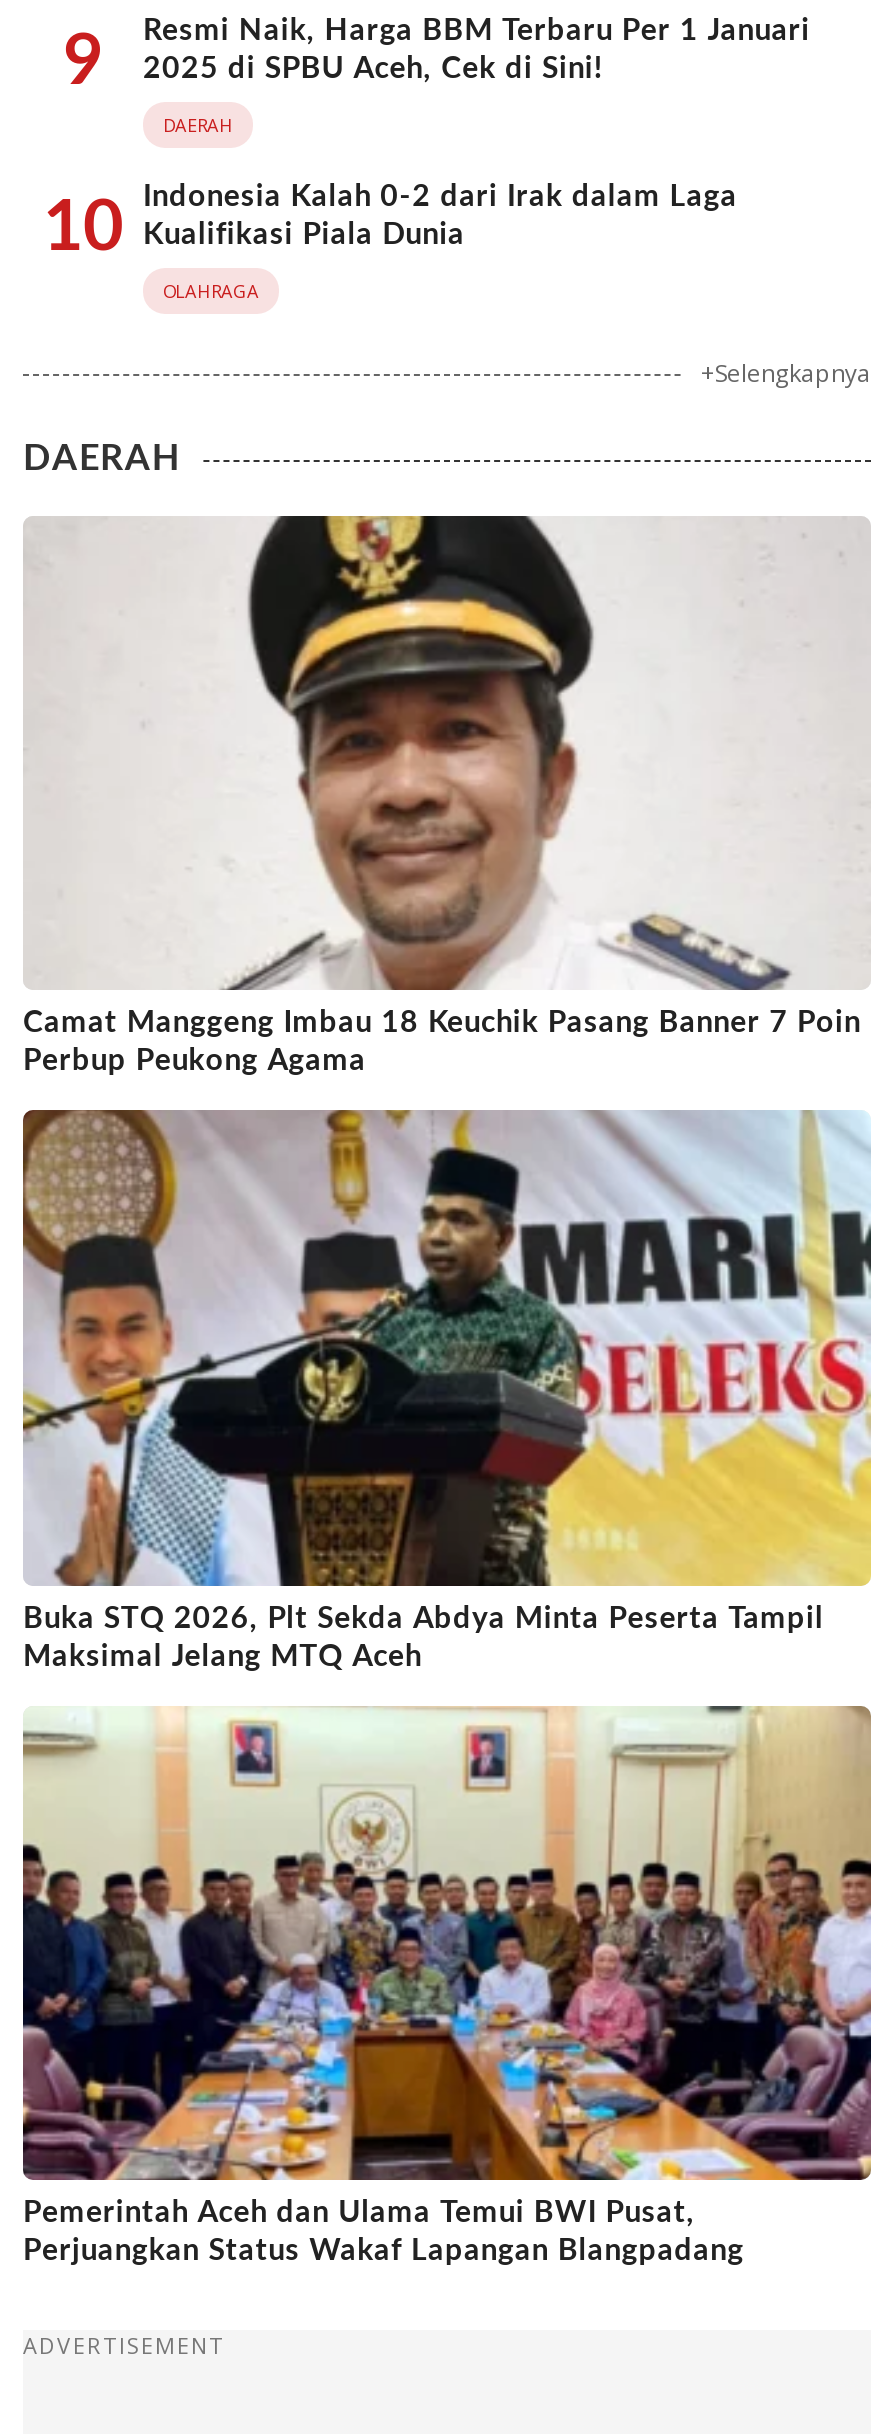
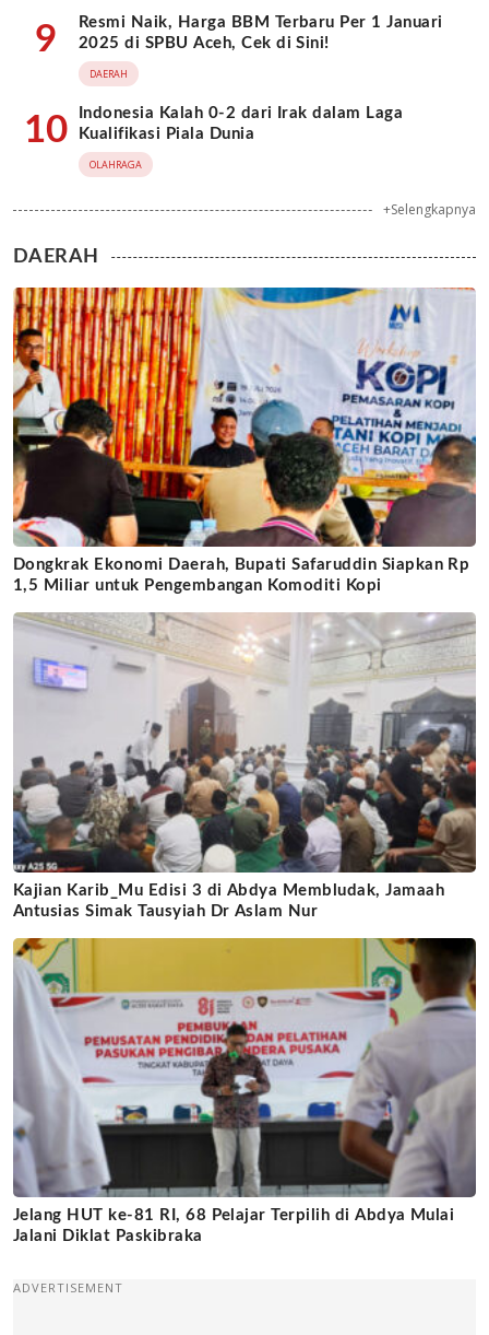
[23,514,871,1077] [image] | Camat Manggeng Imbau 18 Keuchik Pasang Banner 7 Poin | Perbup Peukong Agama -> [12,286,477,594] [image] | Dongkrak Ekonomi Daerah, Bupati Safaruddin Siapkan Rp | 1,5 Miliar untuk Pengembangan Komoditi Kopi
[21,1110,873,1672] [image] | Buka STQ 2026, Plt Sekda Abdya Minta Peserta Tampil | Maksimal Jelang MTQ Aceh -> [12,612,477,919] [image] | Kajian Karib_Mu Edisi 3 di Abdya Membludak, Jamaah | Antusias Simak Tausyiah Dr Aslam Nur
[21,1704,873,2267] [image] | Pemerintah Aceh dan Ulama Temui BWI Pusat, | Perjuangkan Status Wakaf Lapangan Blangpadang -> [13,937,477,1245] [image] | Jelang HUT ke-81 RI, 68 Pelajar Terpilih di Abdya Mulai | Jalani Diklat Paskibraka

